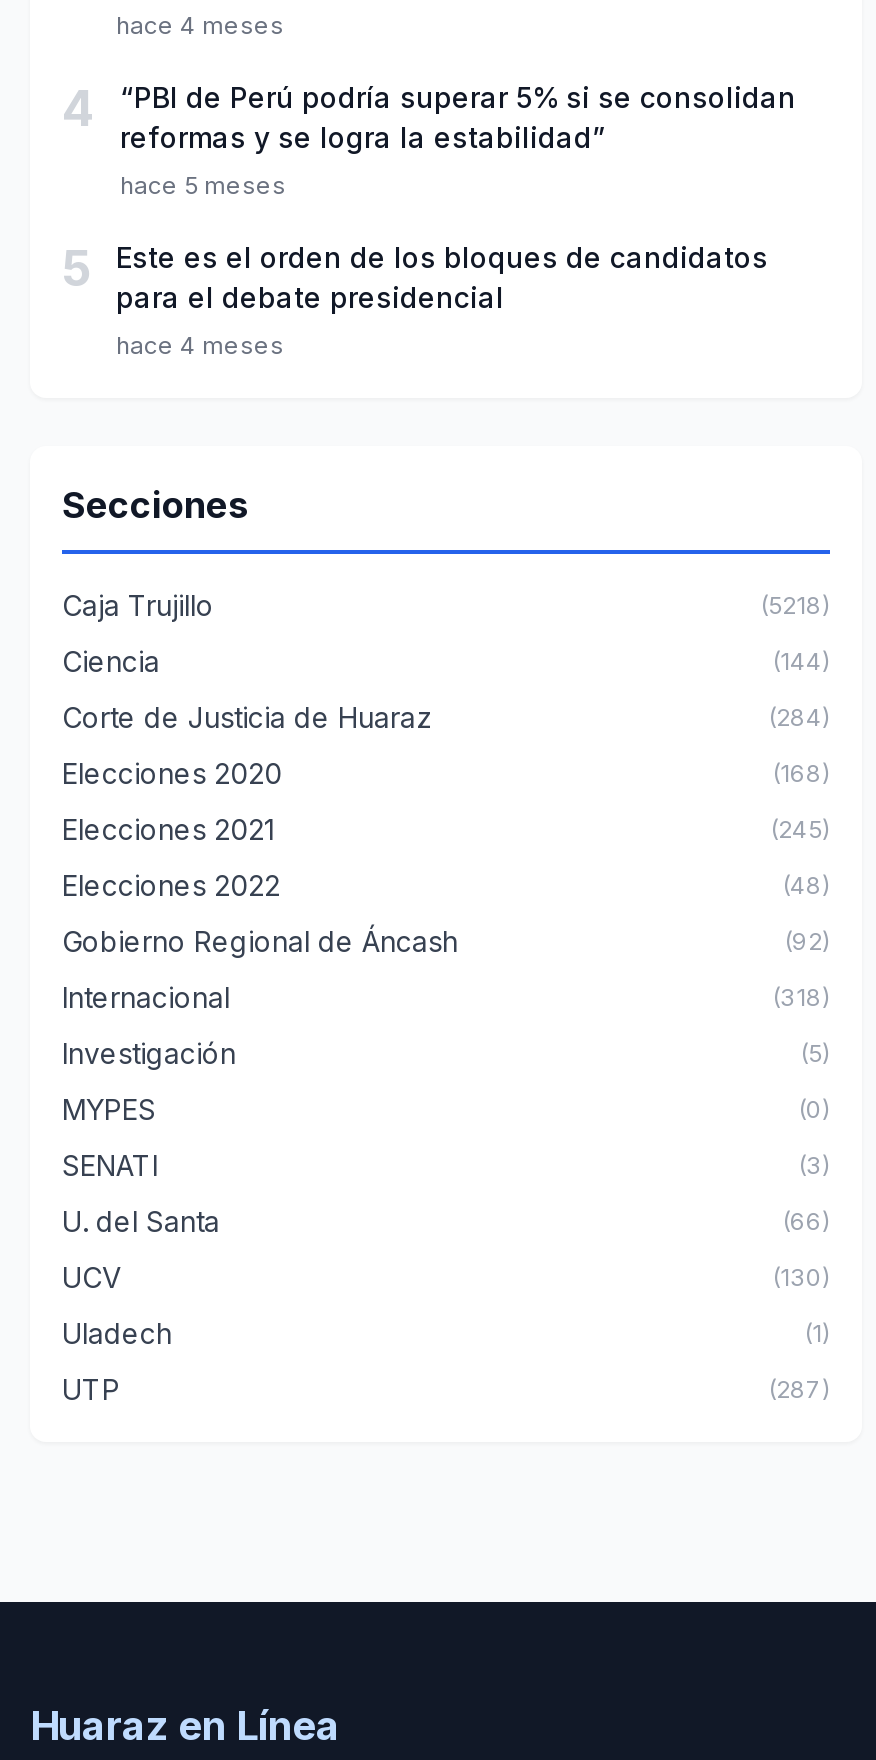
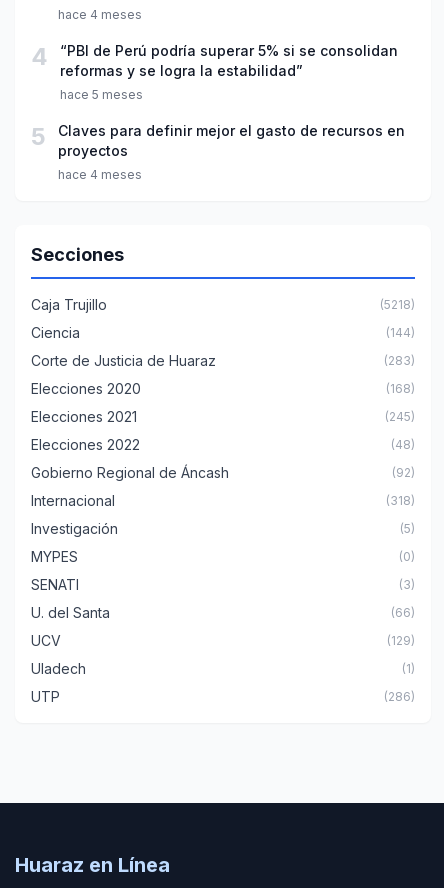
[116,239,768,313] Este es el orden de los bloques de candidatos | para el debate presidencial -> [58,122,405,159] Claves para definir mejor el gasto de recursos en | proyectos
[768,701,830,731] (284) -> [384,353,415,368] (283)
[772,1261,830,1291] (130) -> [387,633,415,648] (129)
[768,1373,830,1403] (287) -> [384,689,415,704] (286)

